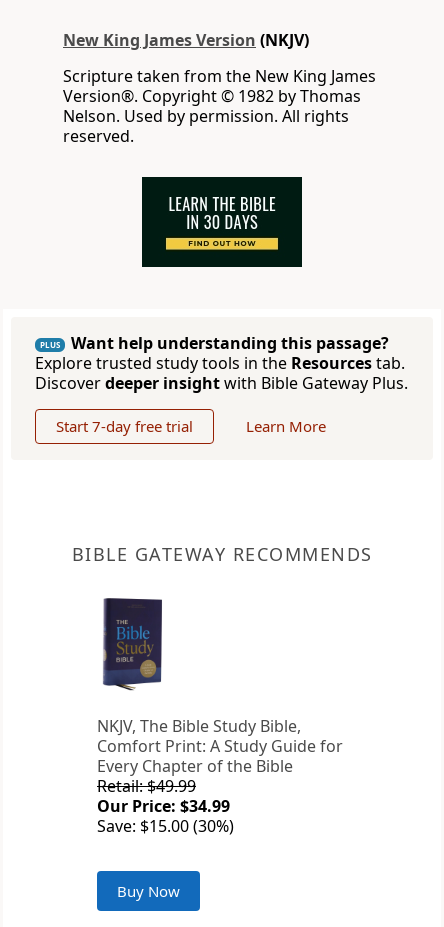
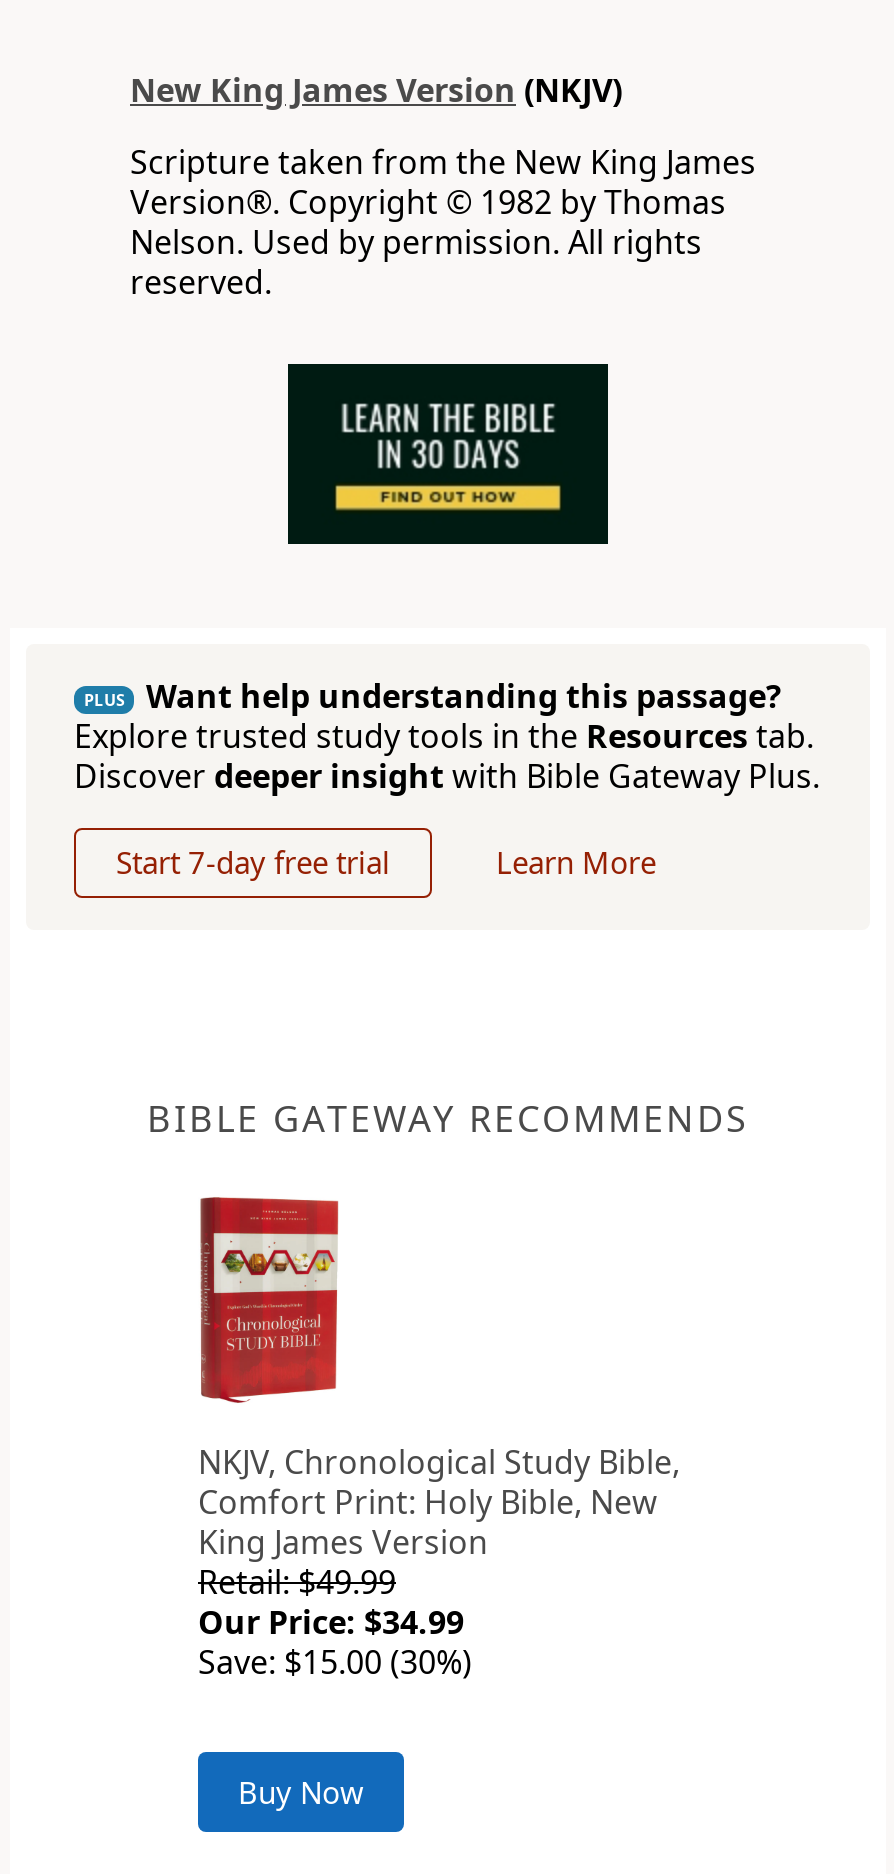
[97,594,343,777] [image] | NKJV, The Bible Study Bible, | Comfort Print: A Study Guide for | Every Chapter of the Bible -> [198,1196,680,1564] [image] | NKJV, Chronological Study Bible, | Comfort Print: Holy Bible, New | King James Version

